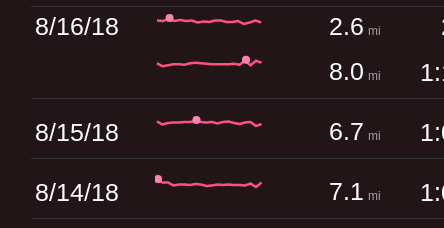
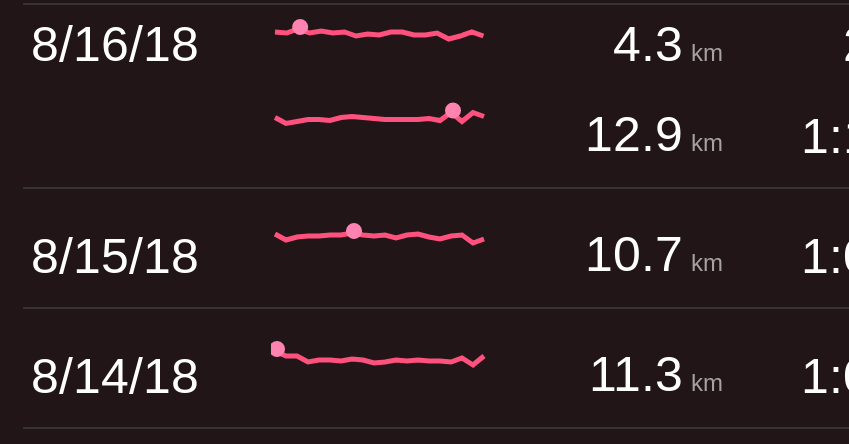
[329,11,381,39] 2.6 mi -> [613,14,723,70] 4.3 km
[329,57,381,85] 8.0 mi -> [585,105,723,161] 12.9 km
[329,117,381,145] 6.7 mi -> [585,225,723,281] 10.7 km
[329,177,381,205] 7.1 mi -> [589,345,723,401] 11.3 km

